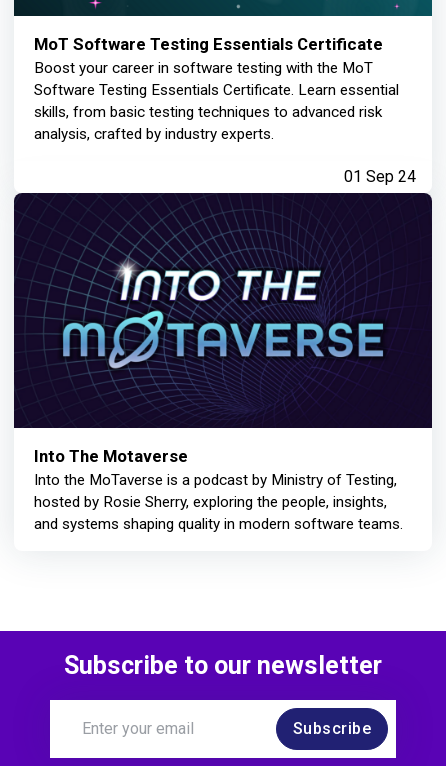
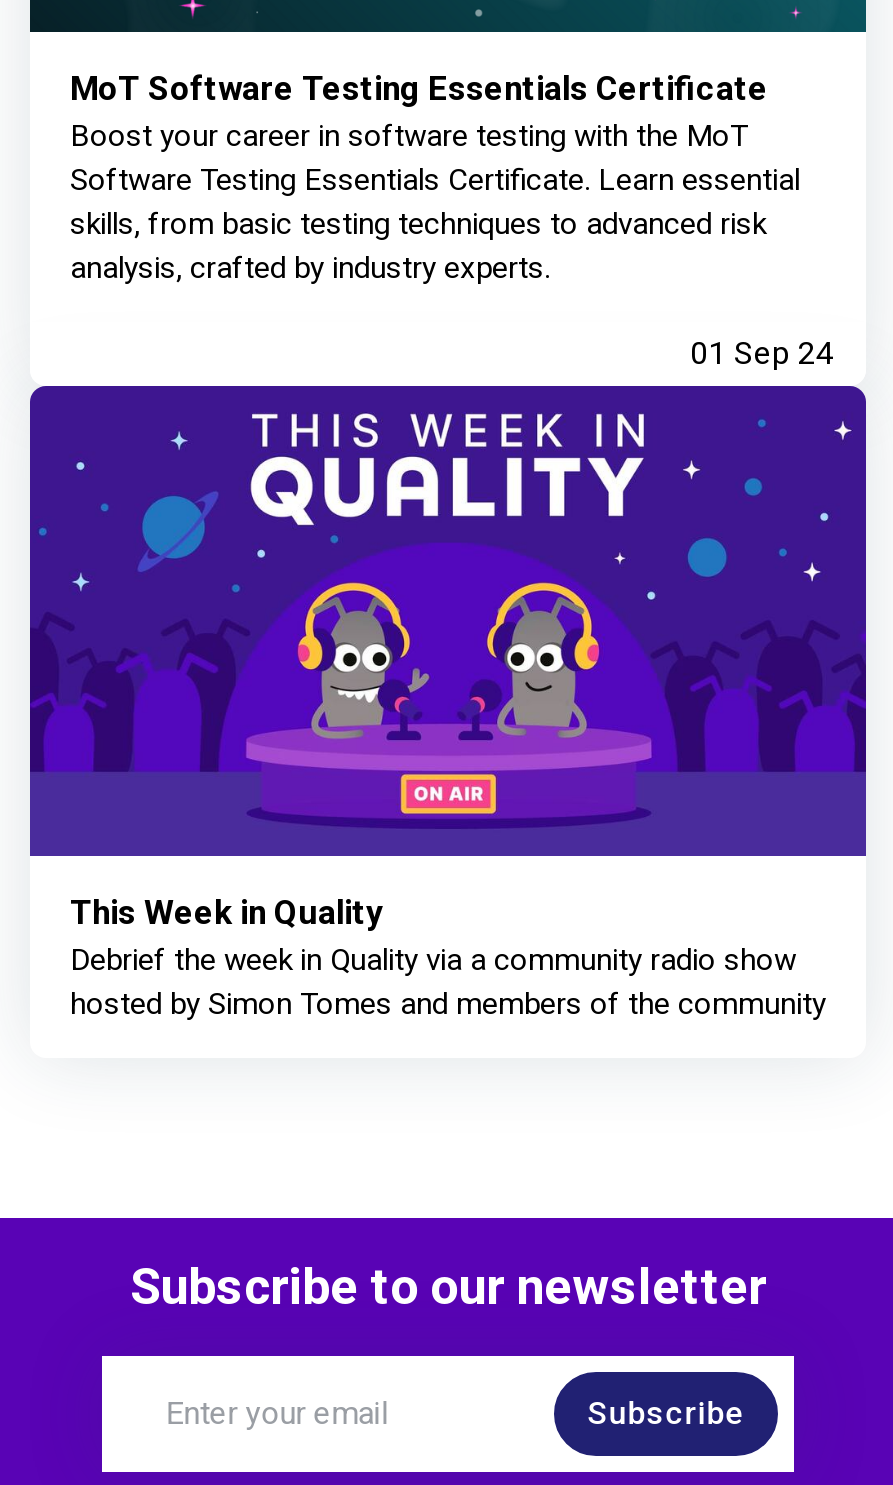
[13,192,433,533] [image] | Into The Motaverse | Into the MoTaverse is a podcast by Ministry of Testing, | hosted by Rosie Sherry, exploring the people, insights, | and systems shaping quality in modern software teams. -> [28,384,868,1022] [image] | This Week in Quality | Debrief the week in Quality via a community radio show | hosted by Simon Tomes and members of the community

